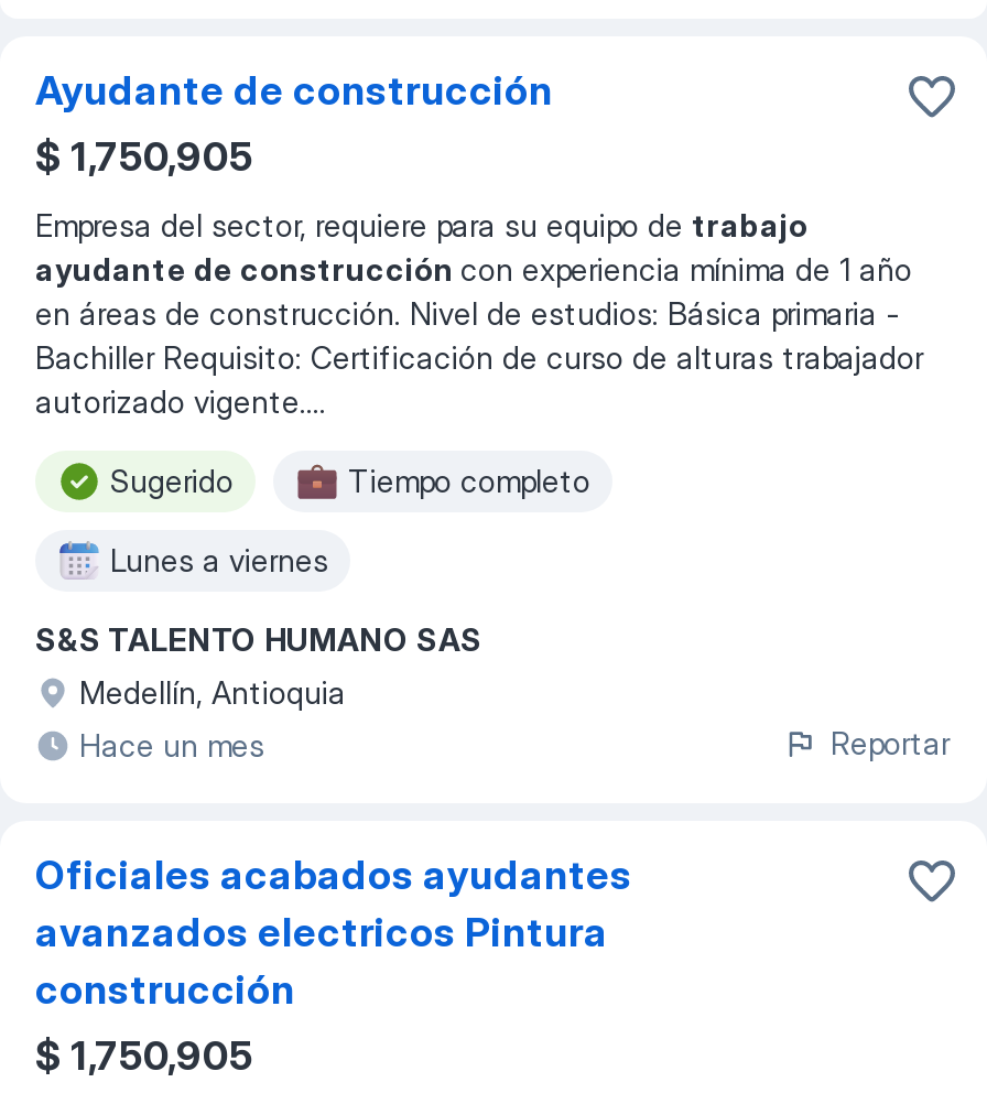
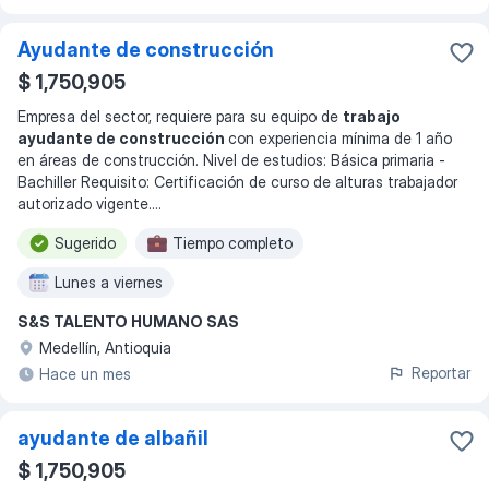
[35,852,632,1013] Oficiales acabados ayudantes | avanzados electricos Pintura | construcción -> [17,427,208,450] ayudante de albañil

